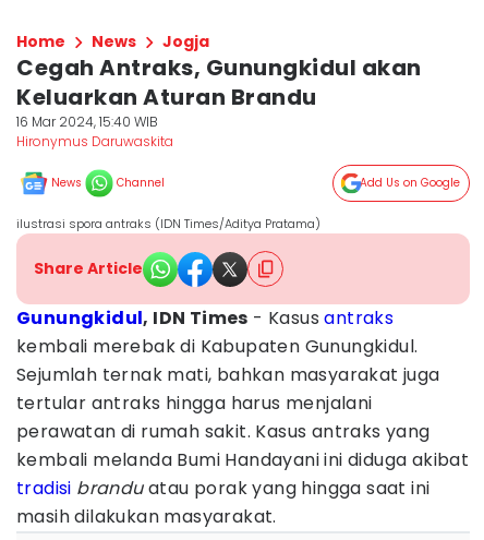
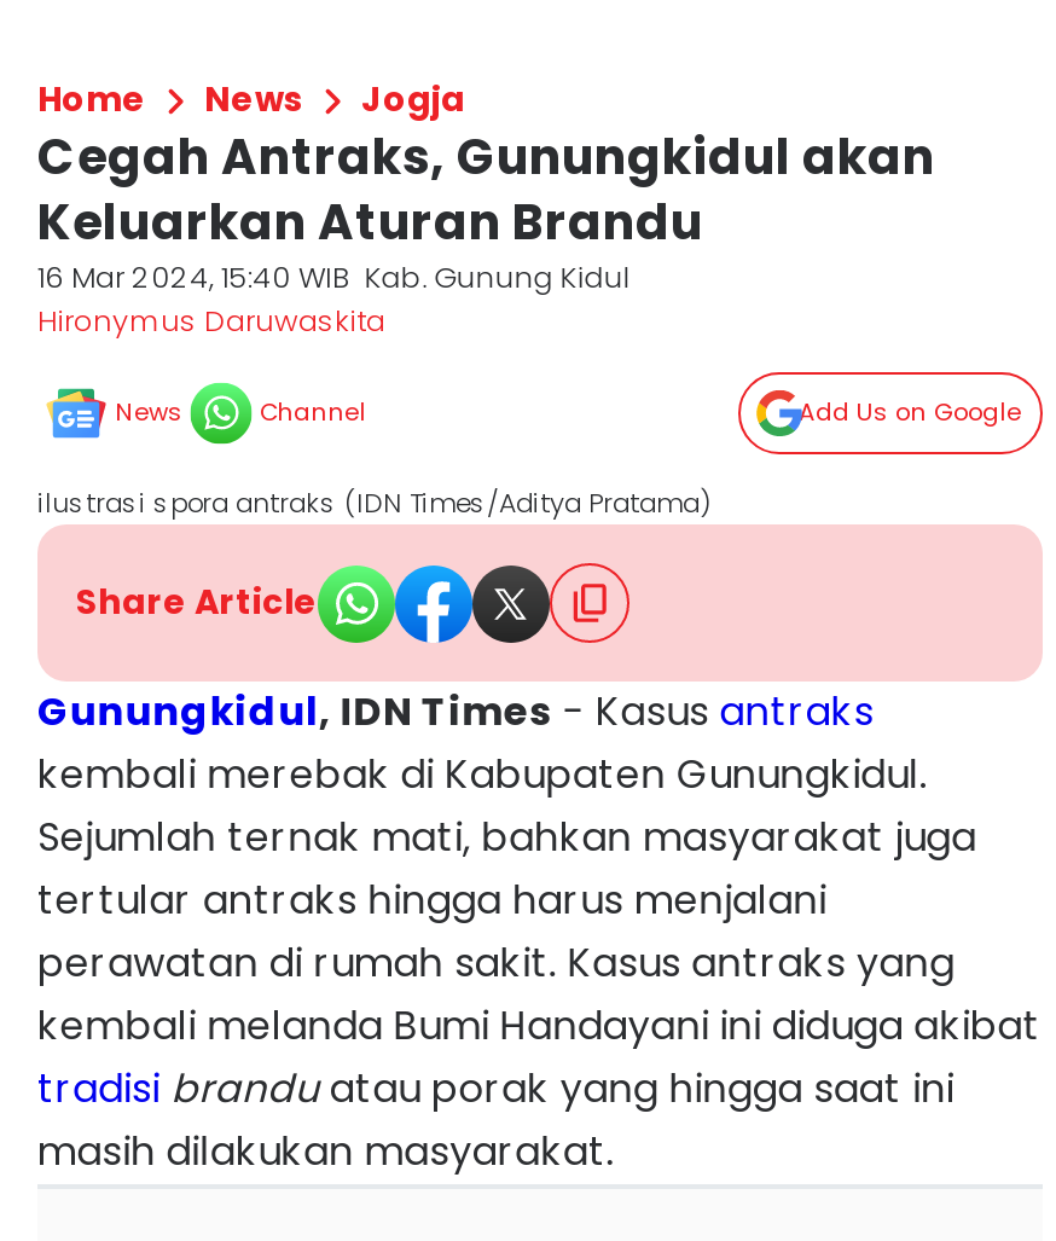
[16,112,158,131] 16 Mar 2024, 15:40 WIB -> [37,256,630,297] 16 Mar 2024, 15:40 WIB Kab. Gunung Kidul

